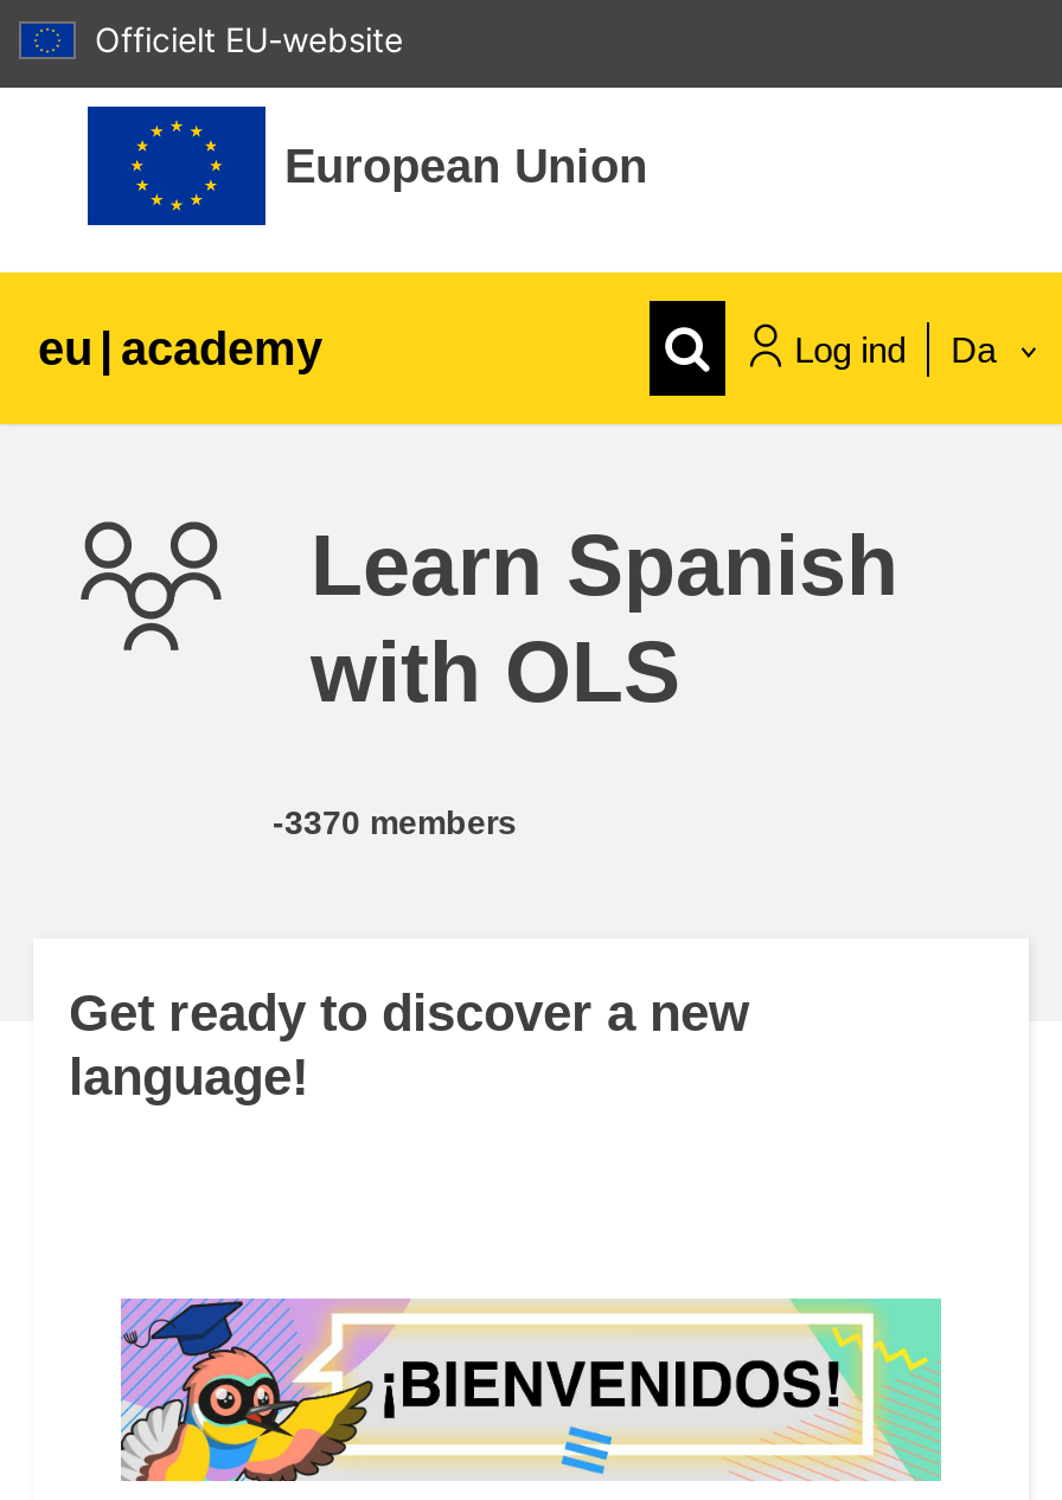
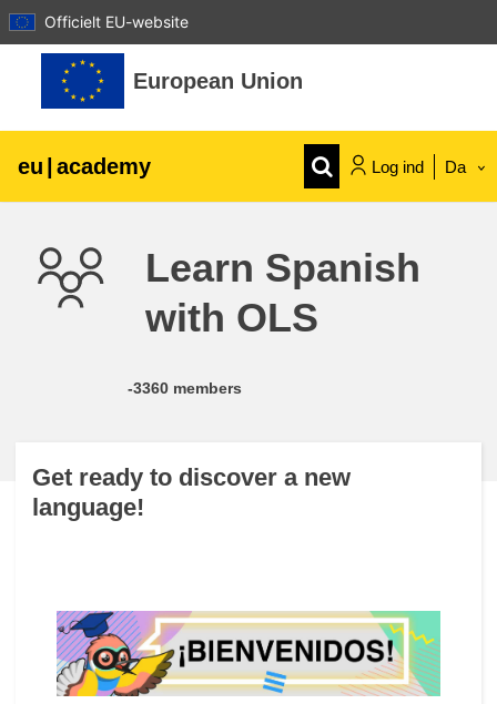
[273,803,517,841] -3370 members -> [128,379,242,397] -3360 members

